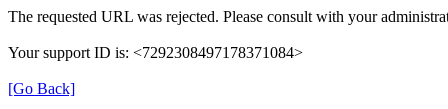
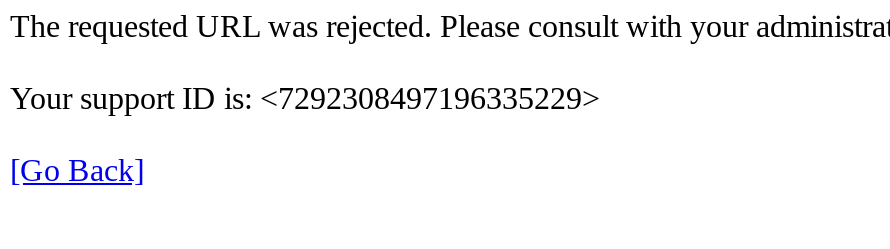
[8,44,303,61] Your support ID is: <7292308497178371084> -> [10,81,600,115] Your support ID is: <7292308497196335229>

